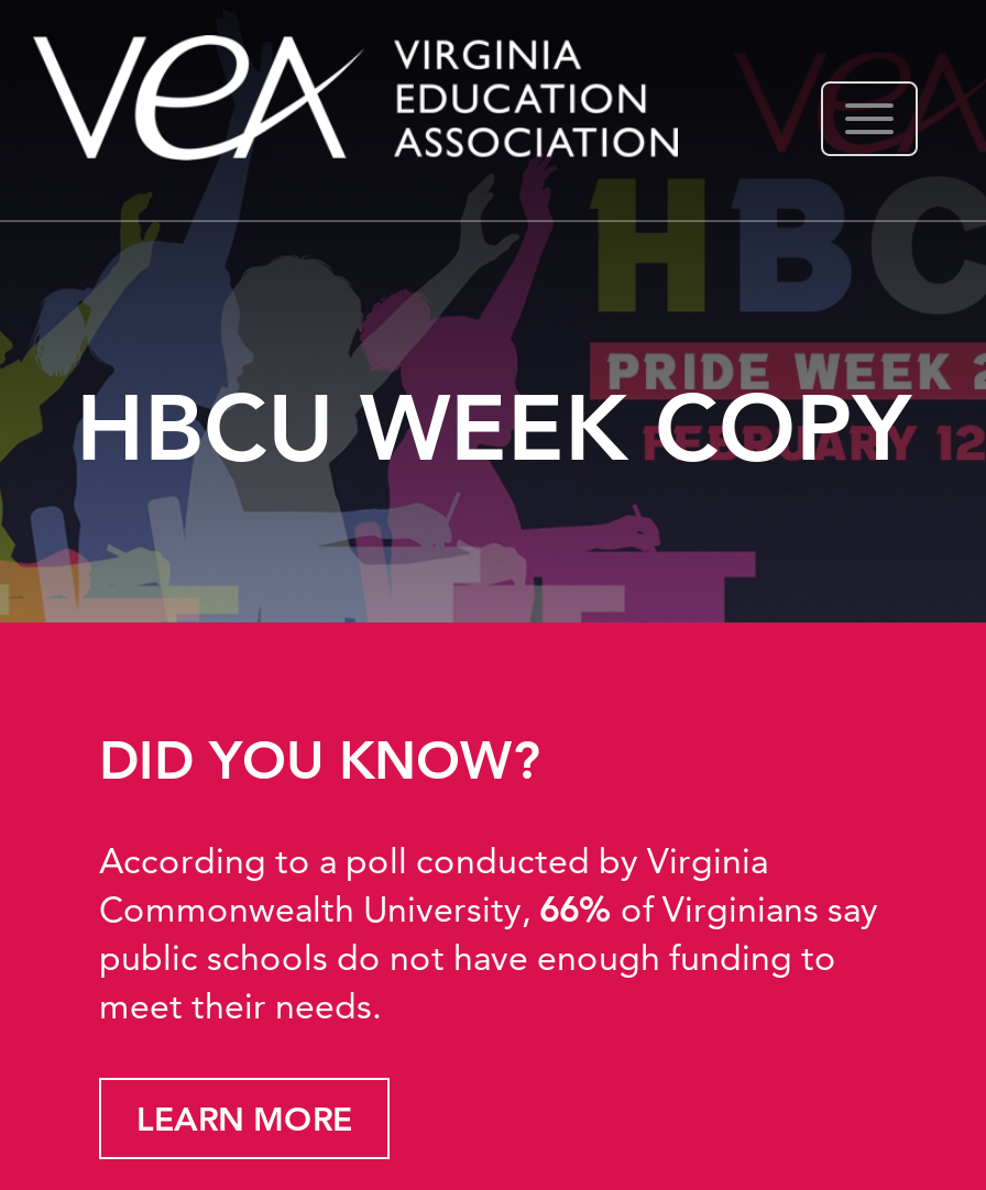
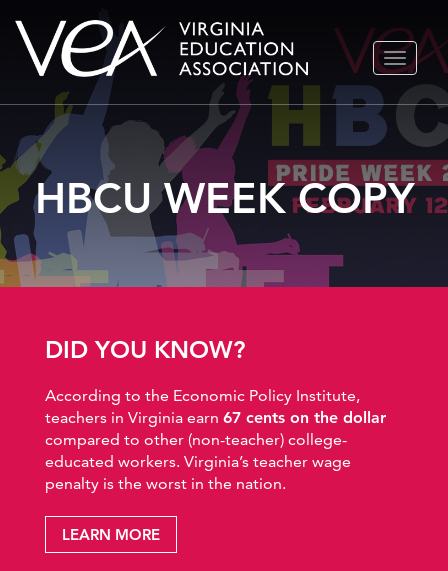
[99,839,878,1026] According to a poll conducted by Virginia | Commonwealth University, 66% of Virginians say | public schools do not have enough funding to | meet their needs. -> [45,386,386,493] According to the Economic Policy Institute, | teachers in Virginia earn 67 cents on the dollar | compared to other (non-teacher) college- | educated workers. Virginia’s teacher wage | penalty is the worst in the nation.

